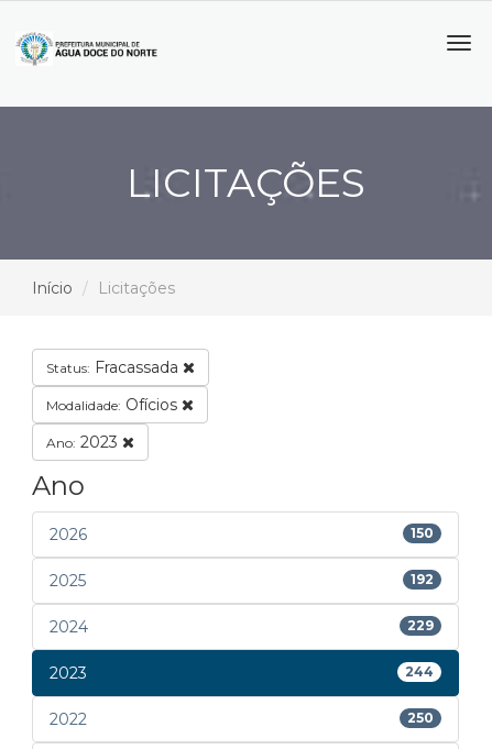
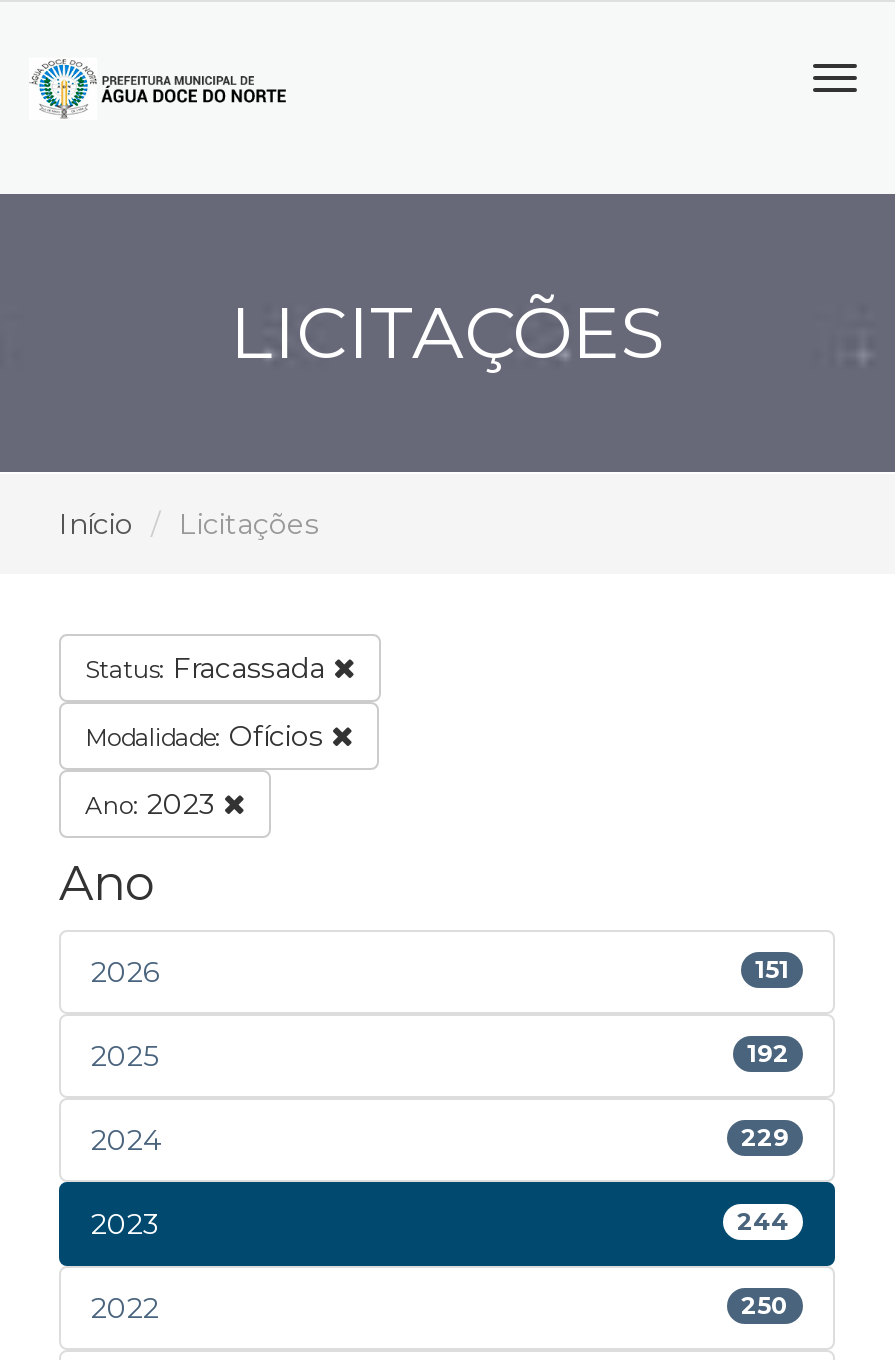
[411,525,434,541] 150 -> [755,954,789,984] 151

